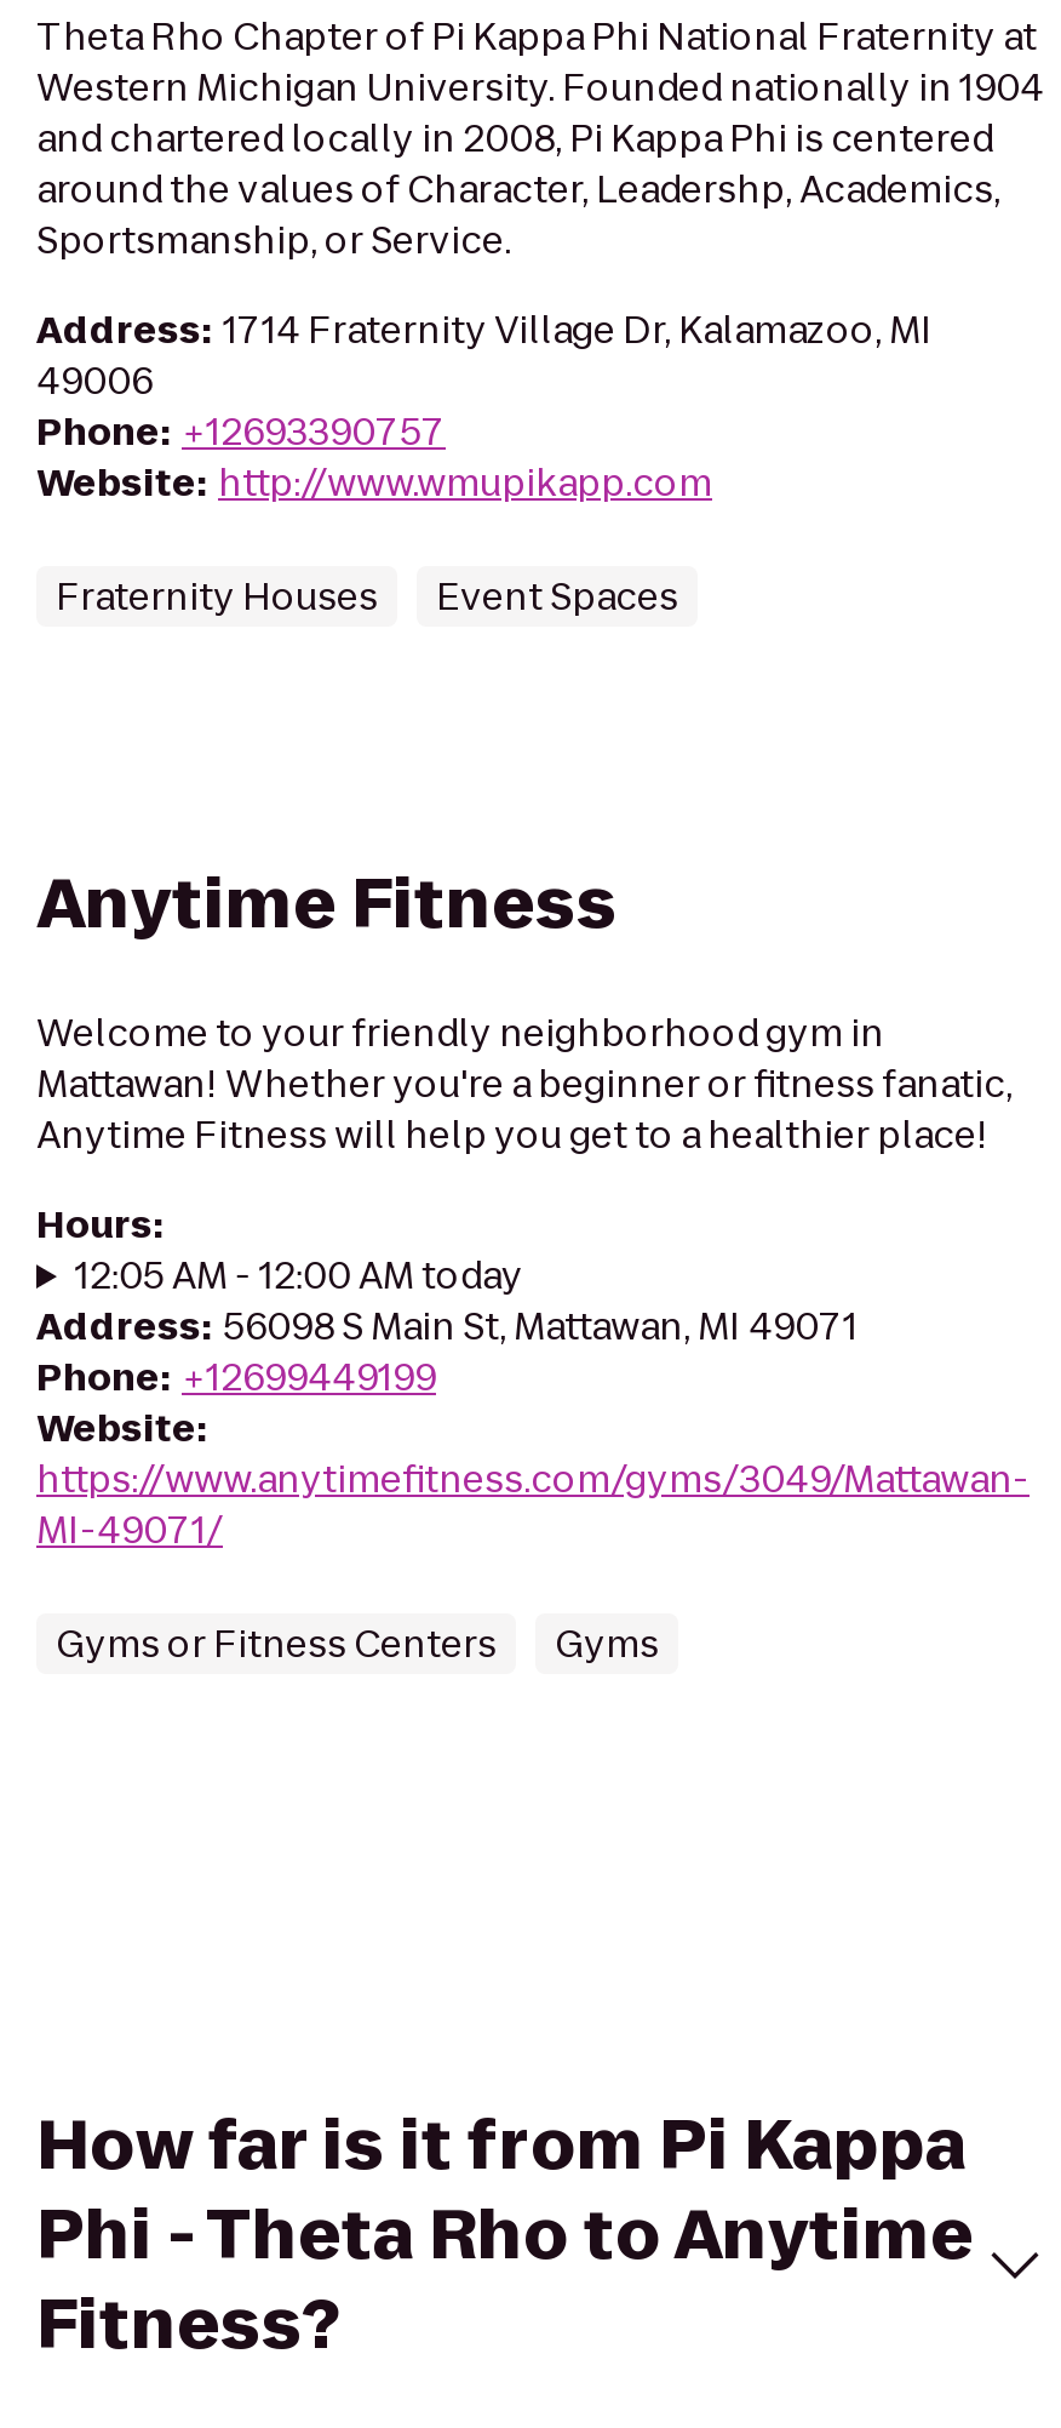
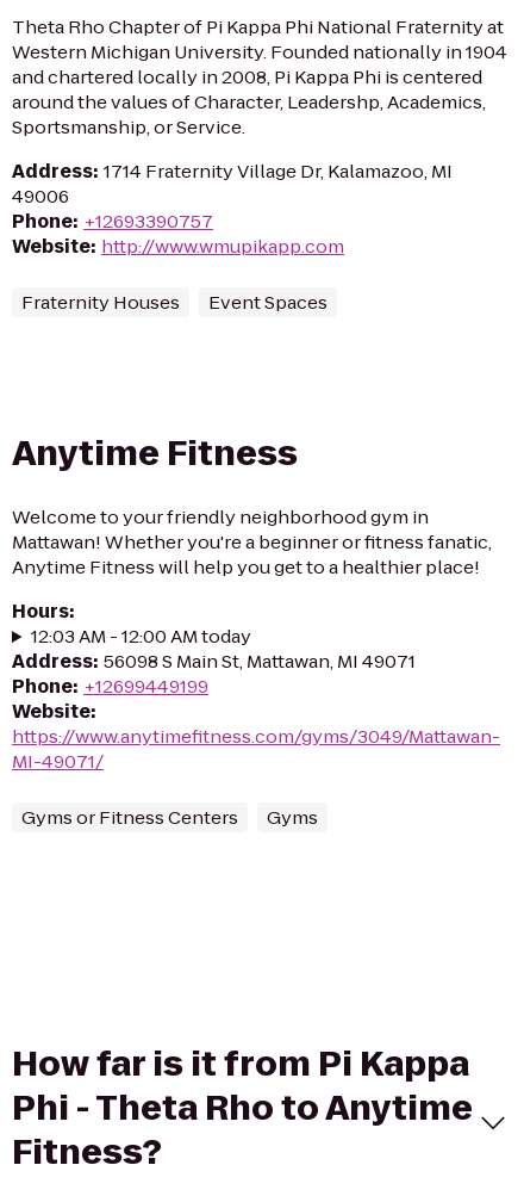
[75,1250,523,1301] 12:05 AM - 12:00 AM today -> [31,624,251,649] 12:03 AM - 12:00 AM today

